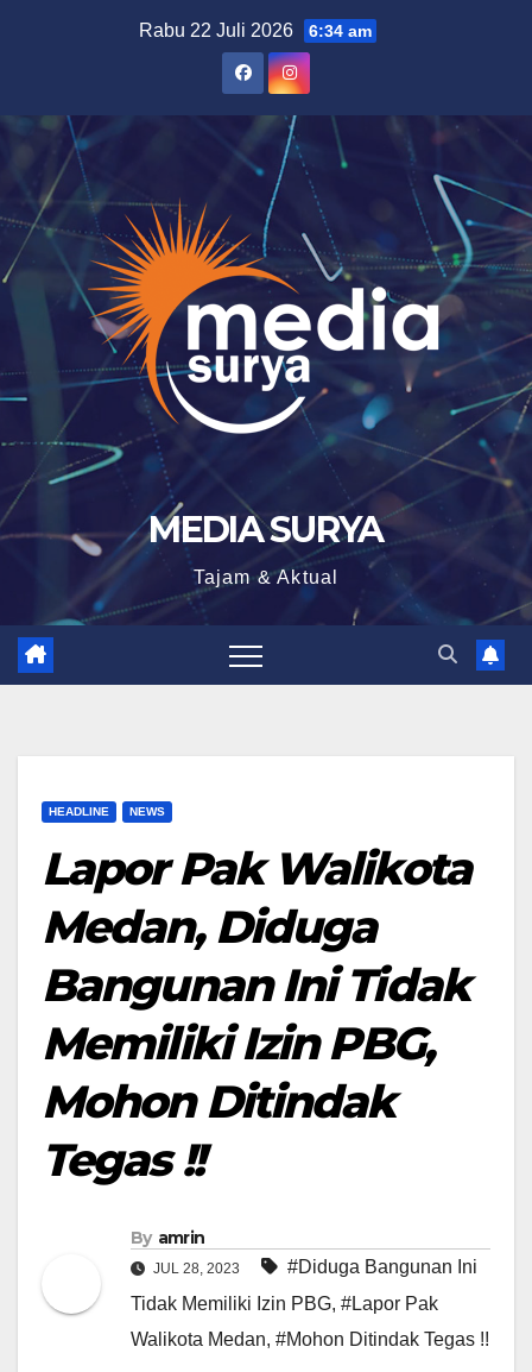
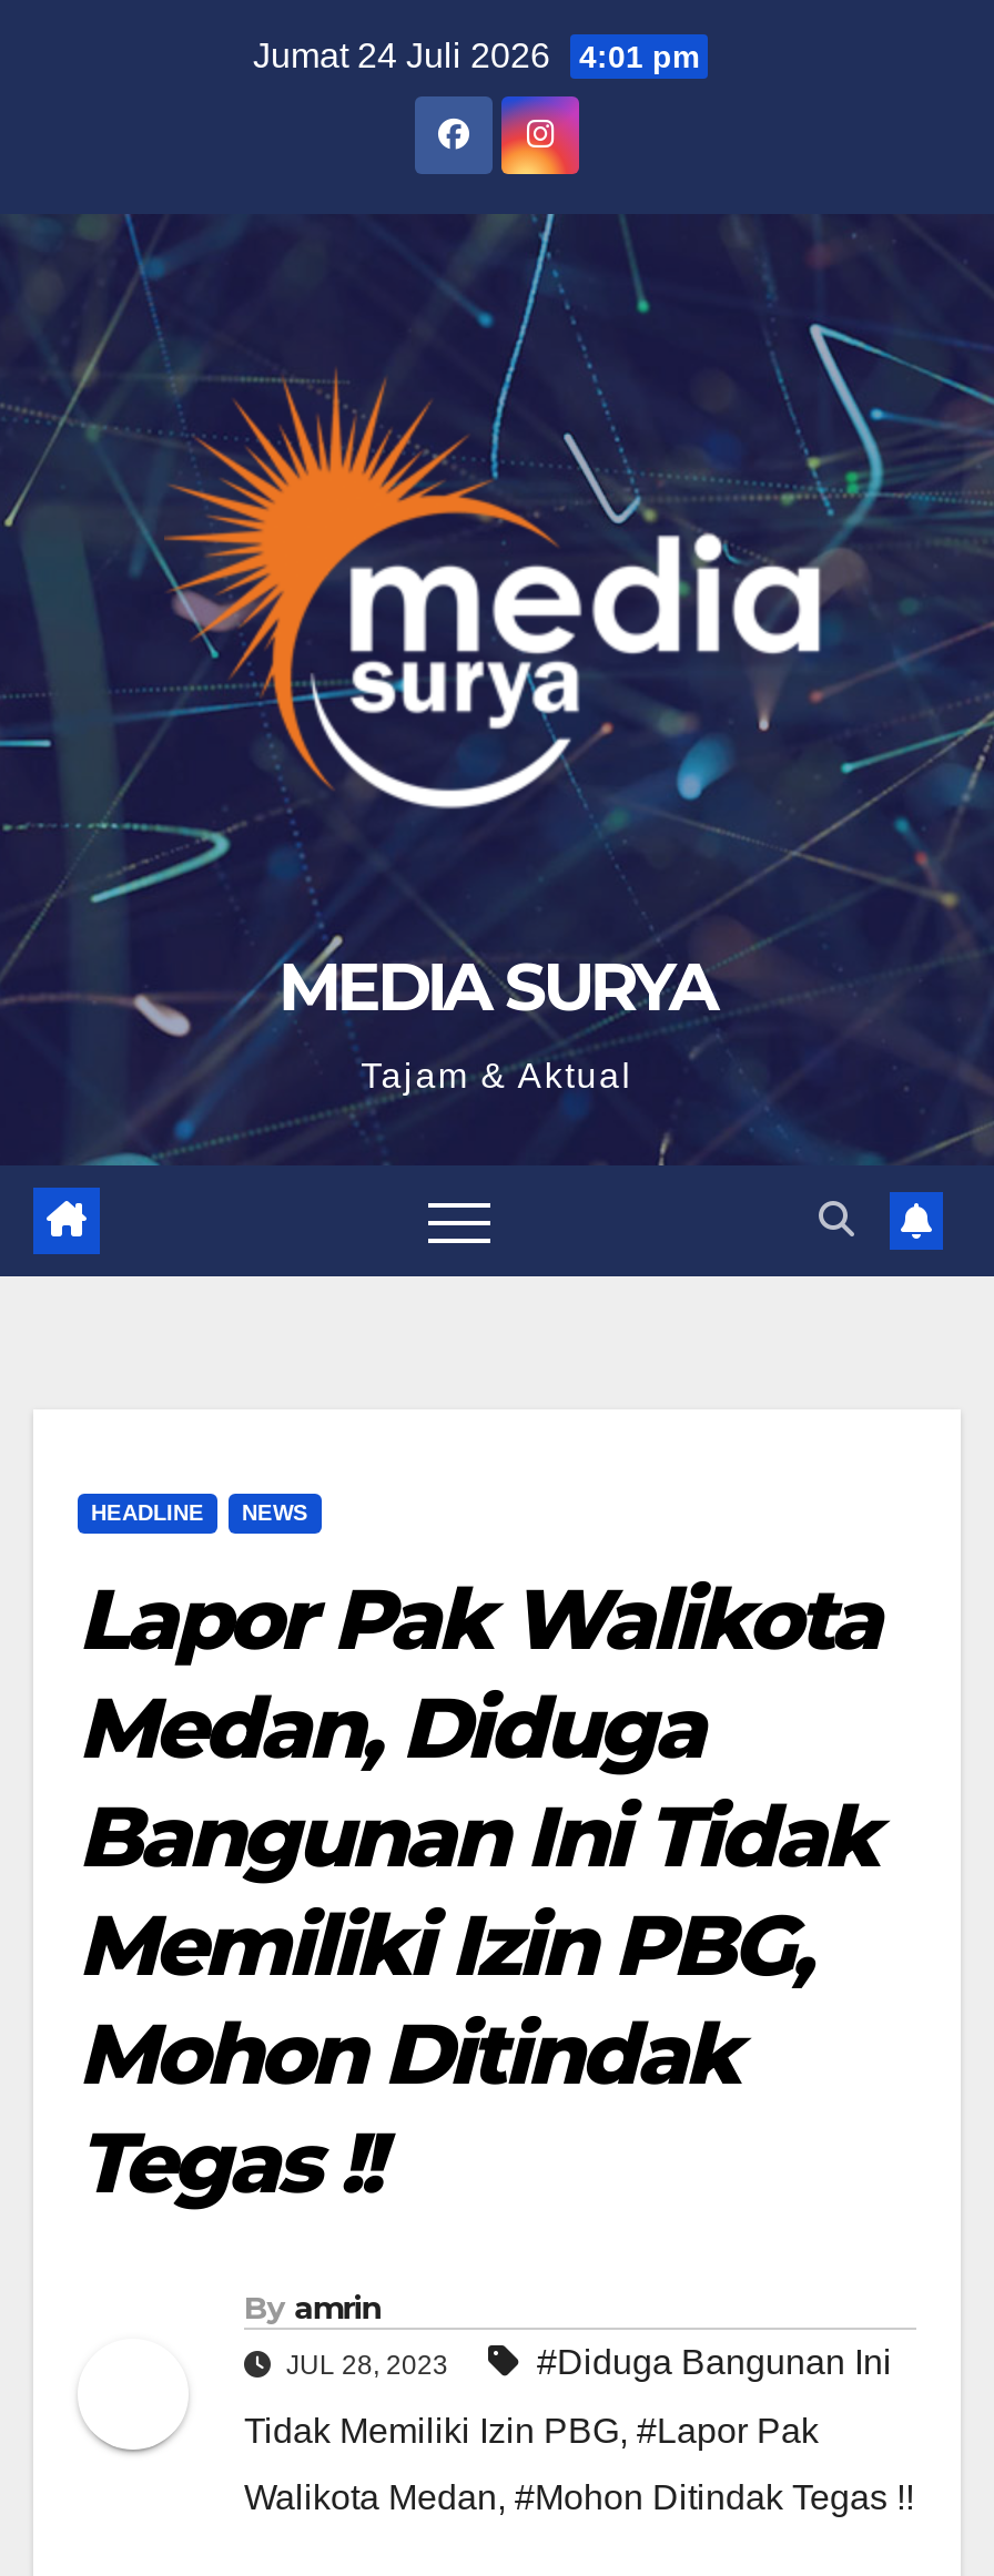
[138,20,371,40] Rabu 22 Juli 2026 6:34 am -> [253,37,699,74] Jumat 24 Juli 2026 4:01 pm

